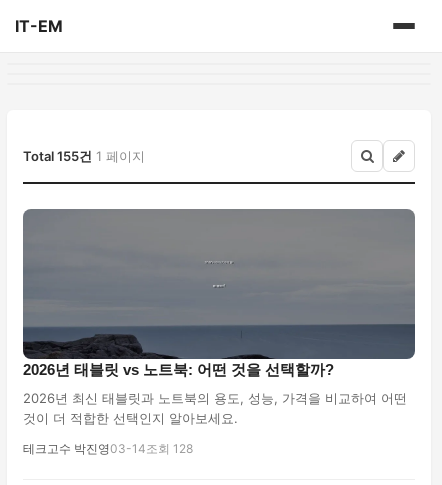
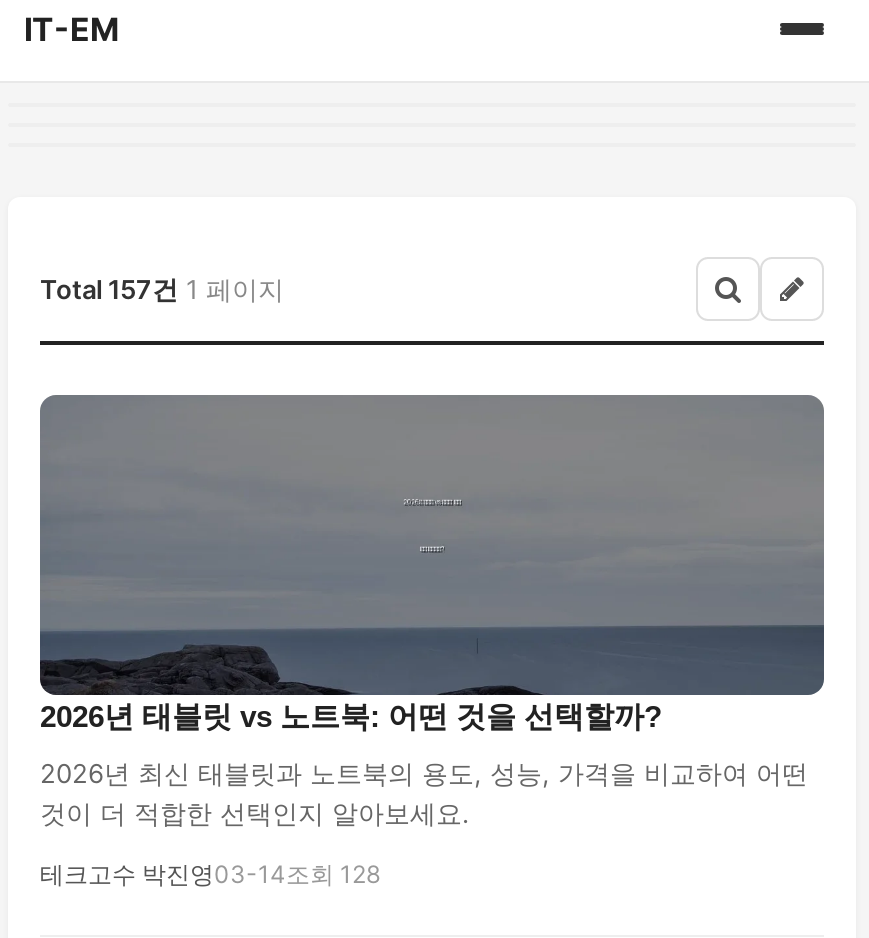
[23,147,145,163] Total 155건 1 페이지 -> [40,272,284,304] Total 157건 1 페이지

